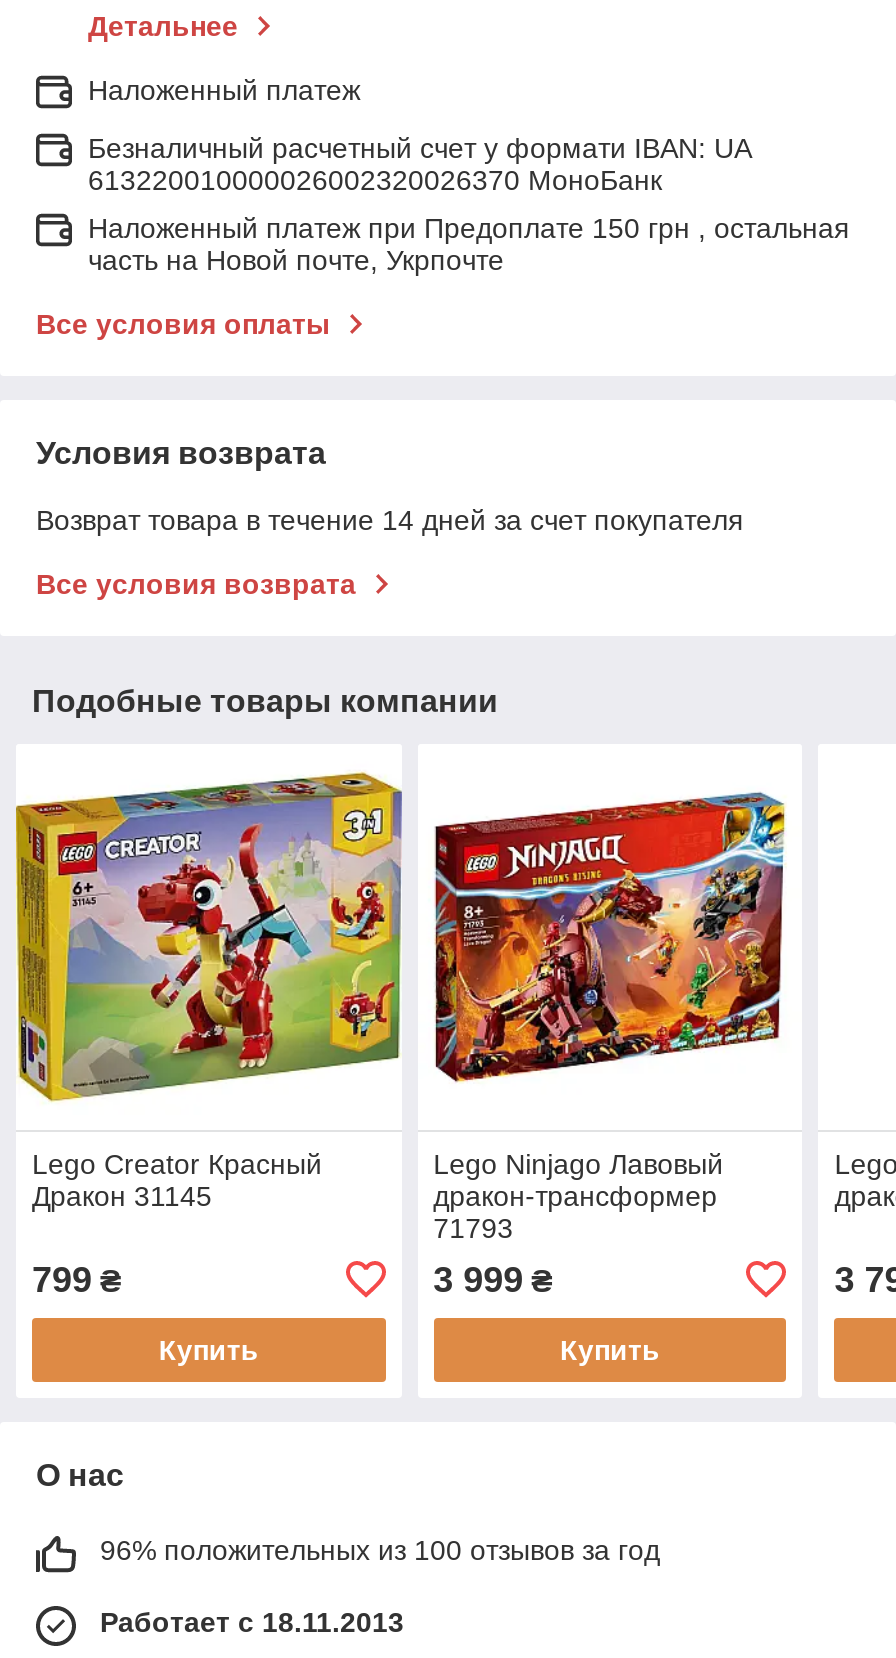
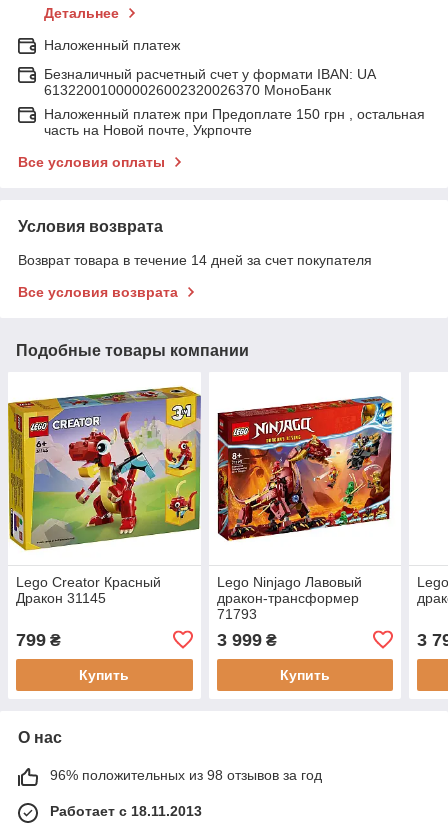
[100,1534,660,1566] 96% положительных из 100 отзывов за год -> [50,767,322,783] 96% положительных из 98 отзывов за год

